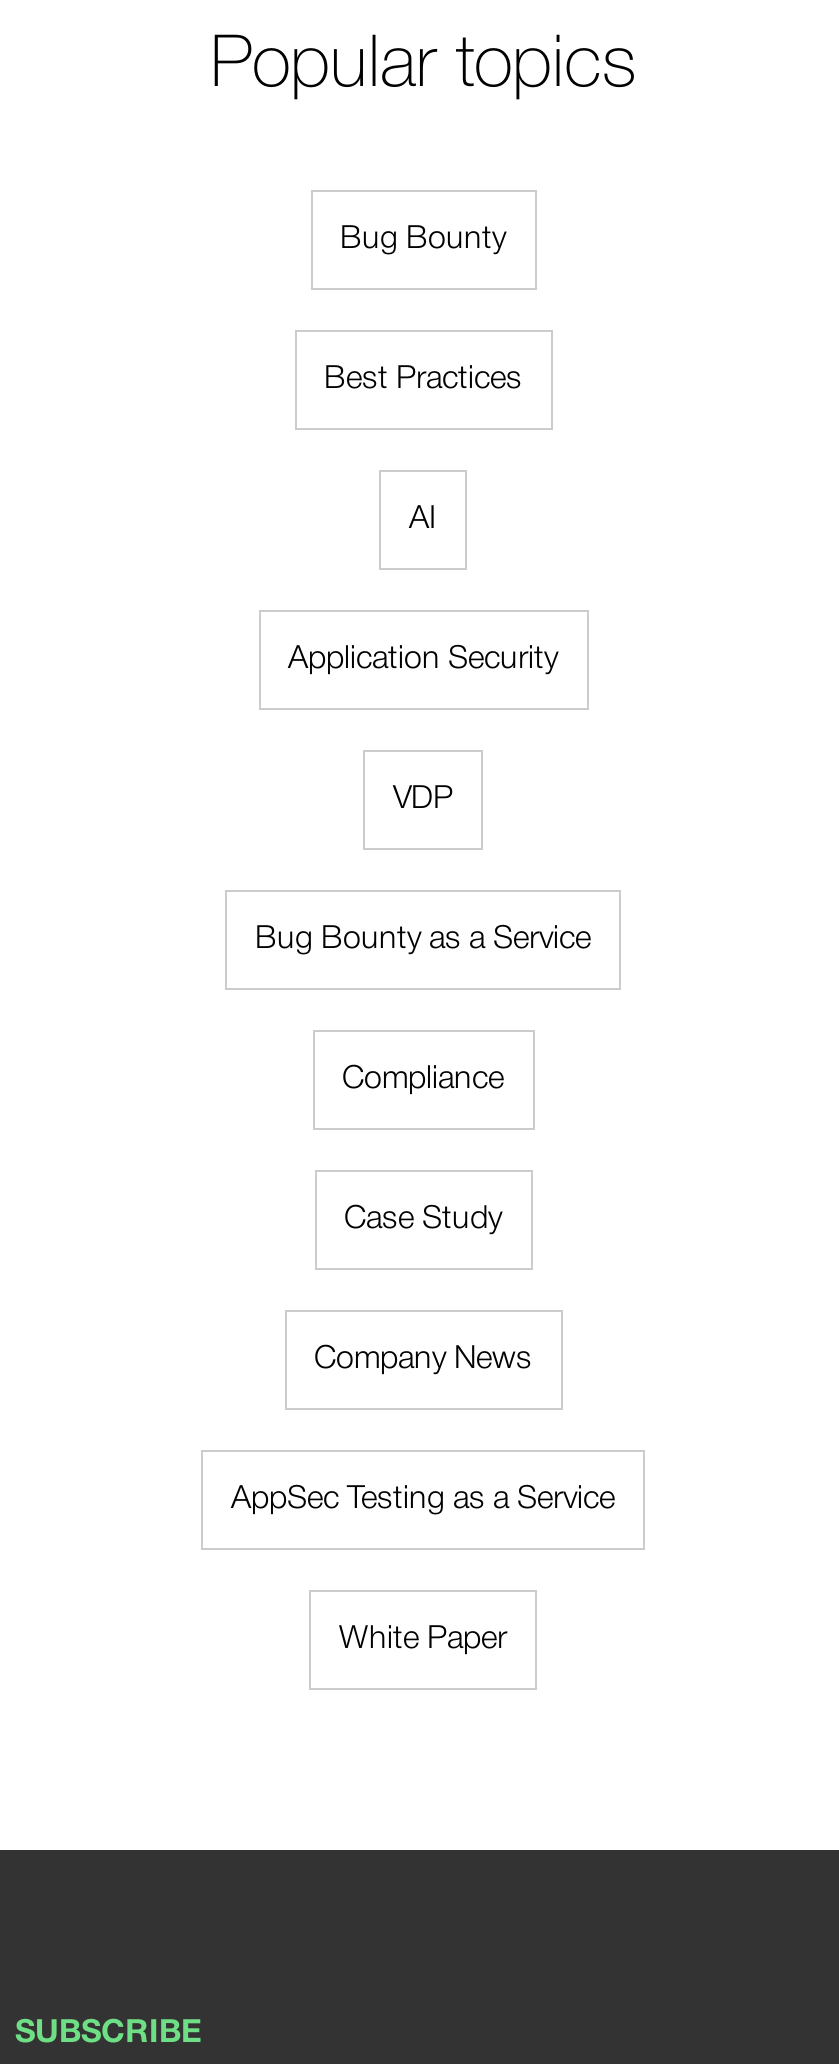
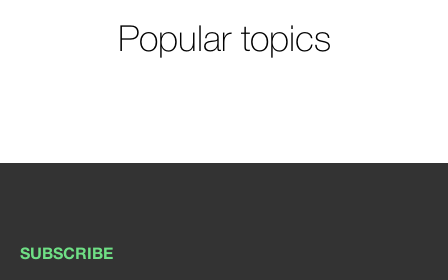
[340,227,506,255] Bug Bounty -> none
[324,367,522,395] Best Practices -> none
[409,507,437,535] AI -> none
[288,647,558,675] Application Security -> none
[393,787,453,815] VDP -> none
[255,927,591,955] Bug Bounty as a Service -> none
[342,1067,504,1095] Compliance -> none
[344,1207,502,1235] Case Study -> none
[314,1347,532,1375] Company News -> none
[231,1487,615,1515] AppSec Testing as a Service -> none
[339,1627,507,1655] White Paper -> none

